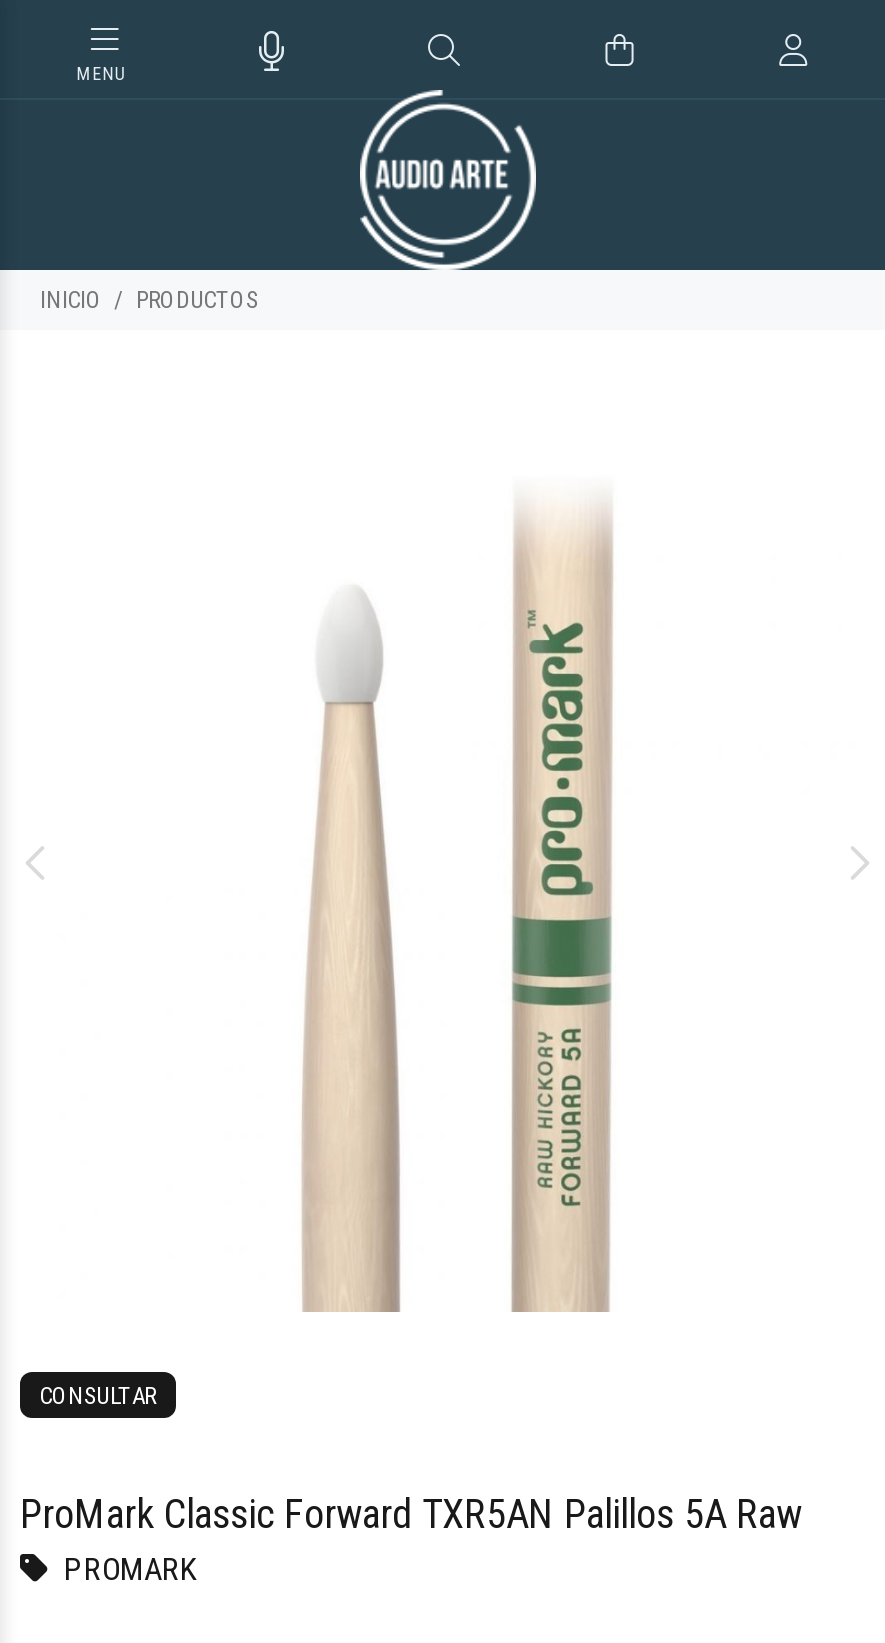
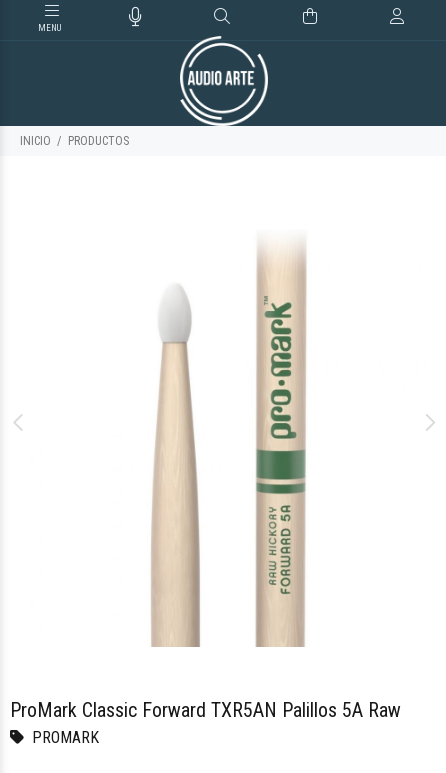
[40,1382,156,1410] CONSULTAR -> none

